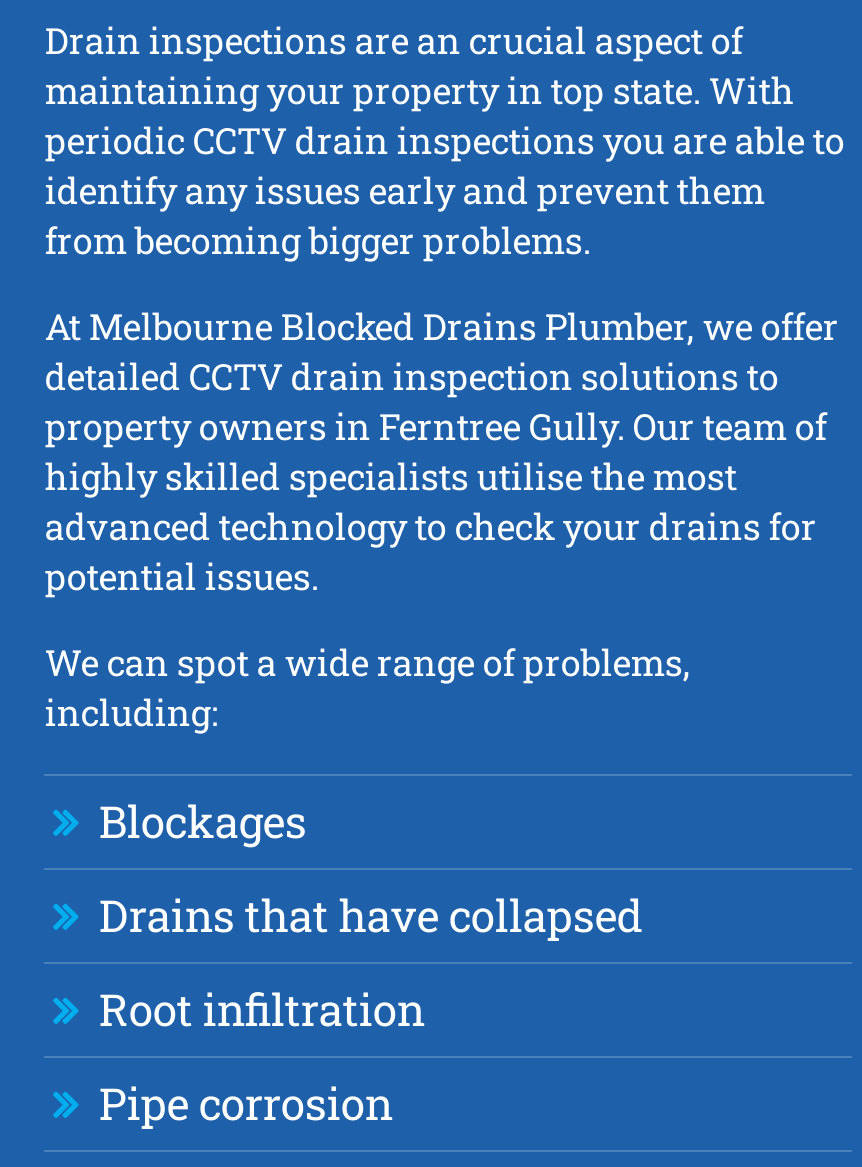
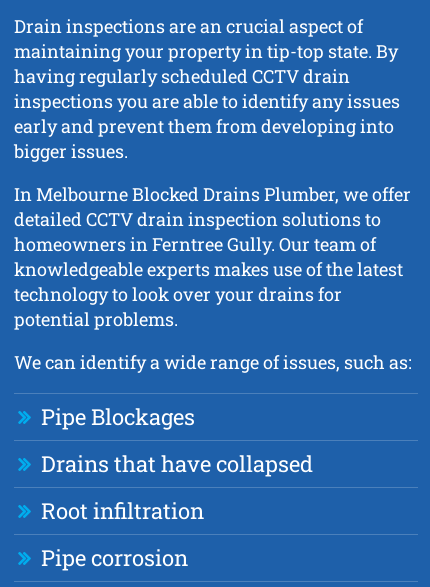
[45,66,845,264] maintaining your property in top state. With | periodic CCTV drain inspections you are able to | identify any issues early and prevent them | from becoming bigger problems. -> [14,39,400,163] maintaining your property in tip-top state. By | having regularly scheduled CCTV drain | inspections you are able to identify any issues | early and prevent them from developing into | bigger issues.
[45,302,839,350] At Melbourne Blocked Drains Plumber, we offer -> [14,182,411,206] In Melbourne Blocked Drains Plumber, we offer
moved [45,352,779,400] -> [14,207,381,231]: detailed CCTV drain inspection solutions to
[45,402,827,600] property owners in Ferntree Gully. Our team of | highly skilled specialists utilise the most | advanced technology to check your drains for | potential issues. -> [14,232,403,331] homeowners in Ferntree Gully. Our team of | knowledgeable experts makes use of the latest | technology to look over your drains for | potential problems.
[45,638,691,736] We can spot a wide range of problems, | including: -> [14,350,412,374] We can identify a wide range of issues, such as:
[99,792,307,850] Blockages -> [41,402,195,431] Pipe Blockages

